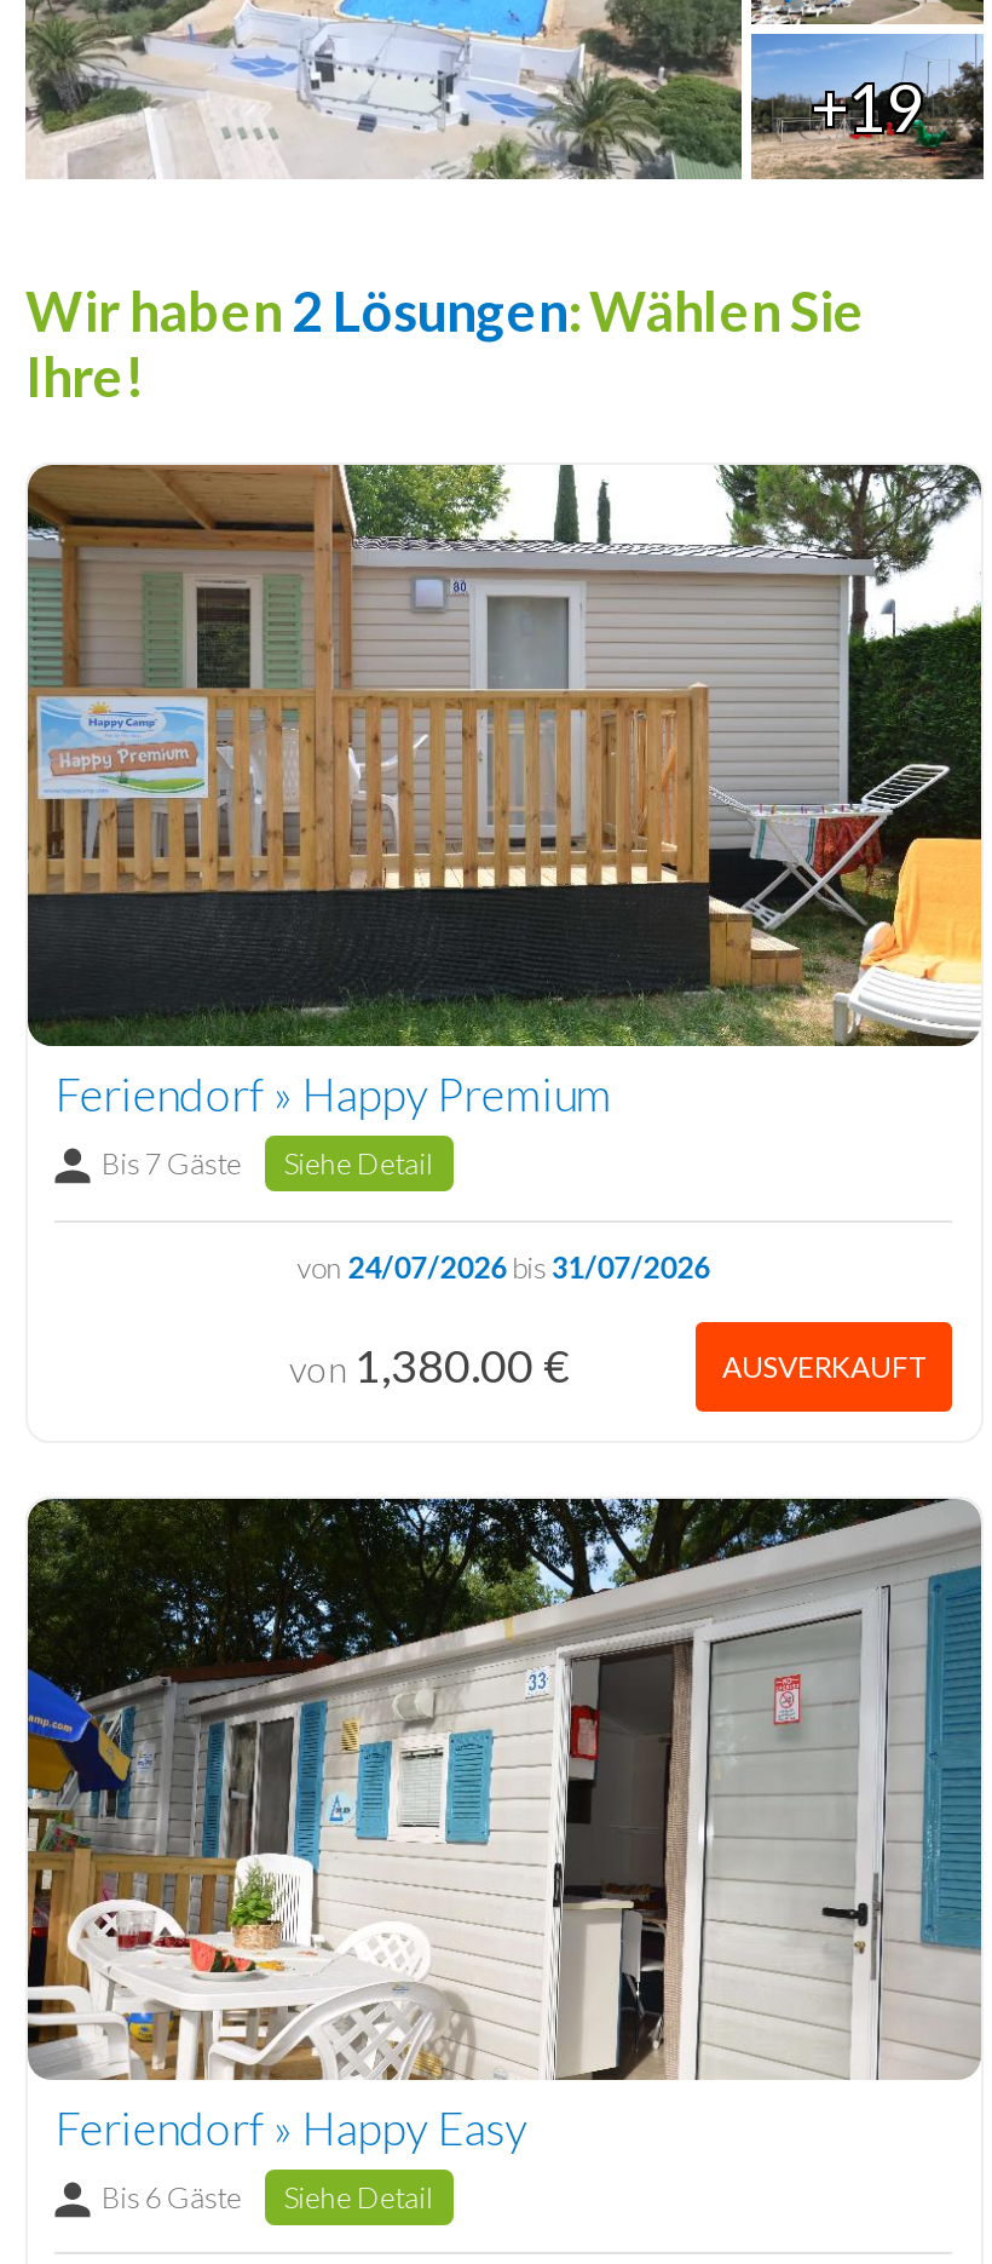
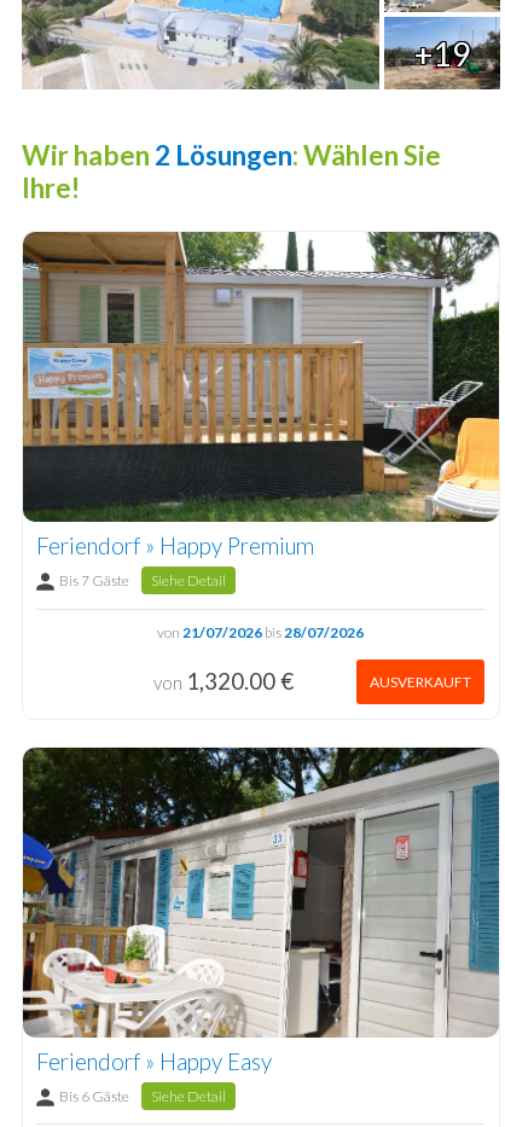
[297,1248,711,1285] von 24/07/2026 bis 31/07/2026 -> [157,623,364,641] von 21/07/2026 bis 28/07/2026
[289,1337,570,1392] von 1,380.00 € -> [153,667,293,695] von 1,320.00 €

